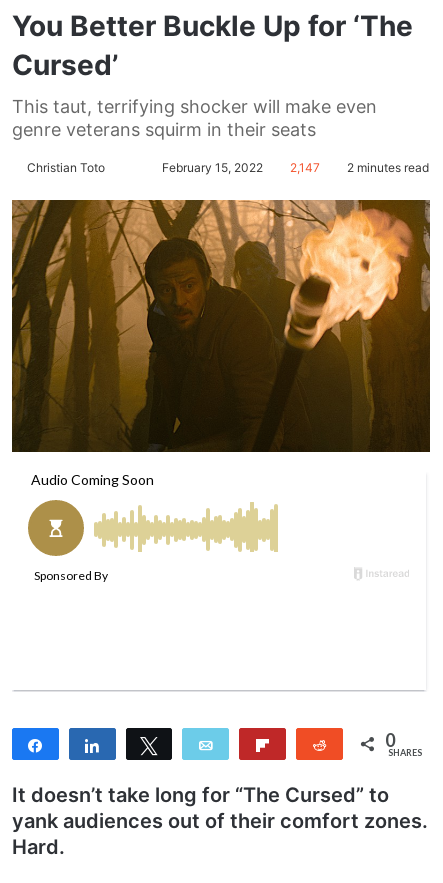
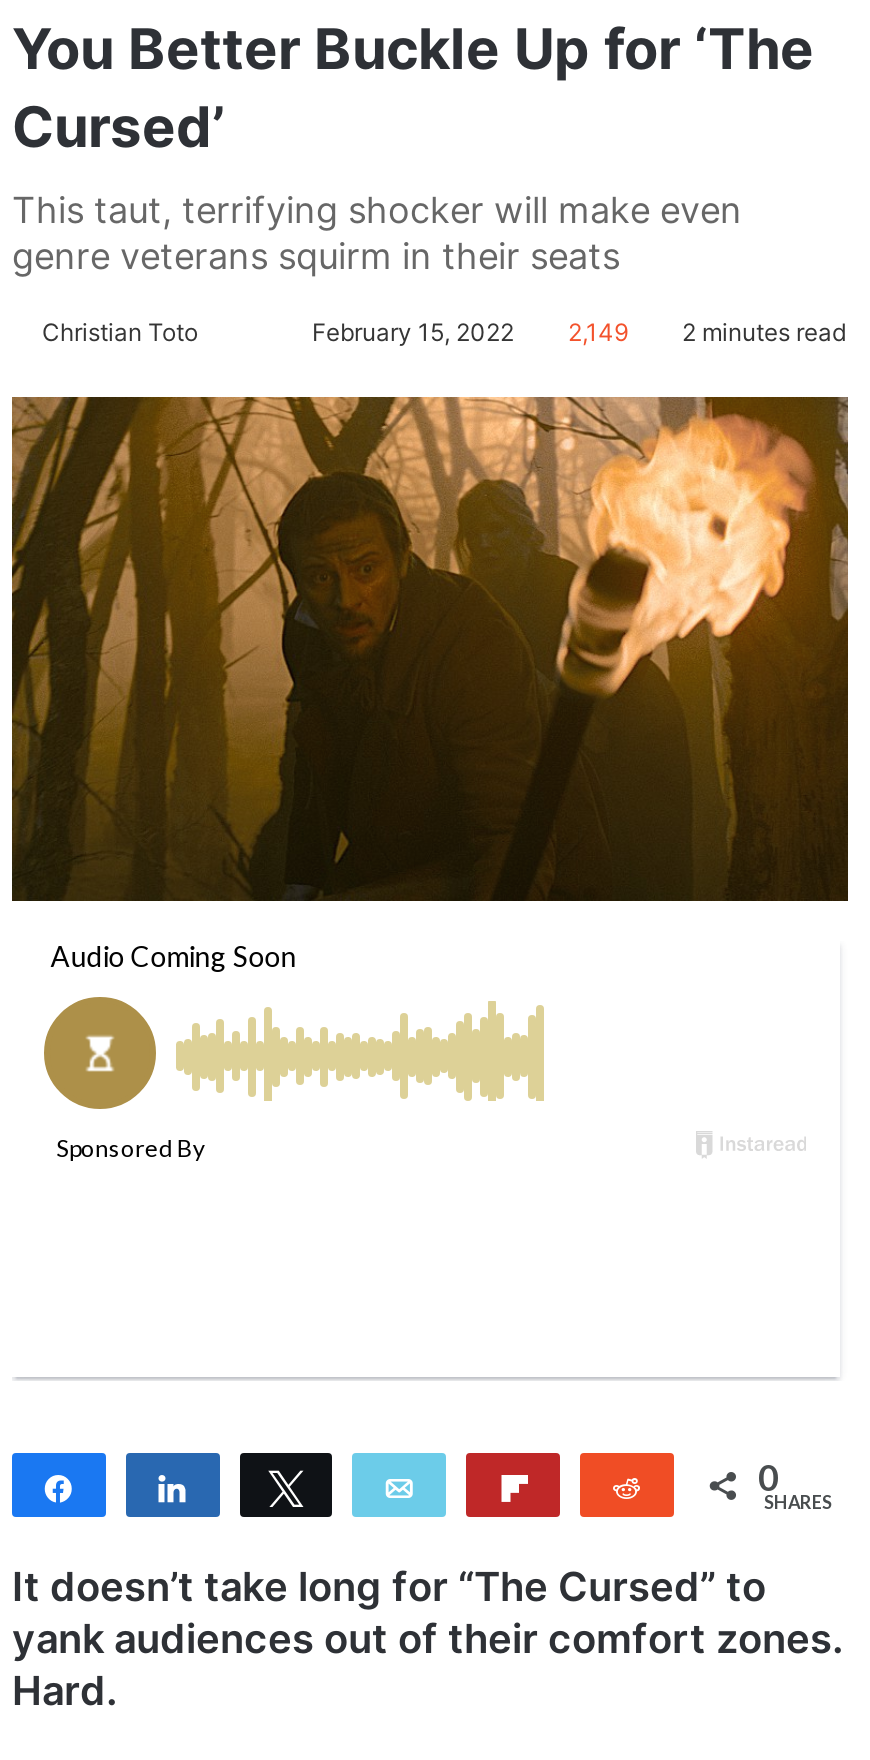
[287,160,320,175] 2,147 -> [562,317,628,347] 2,149

